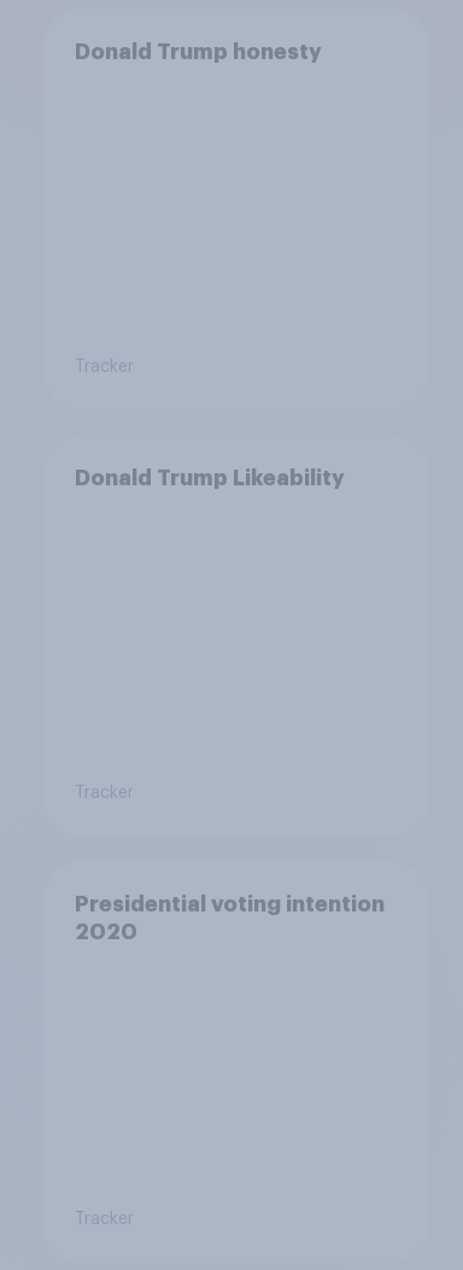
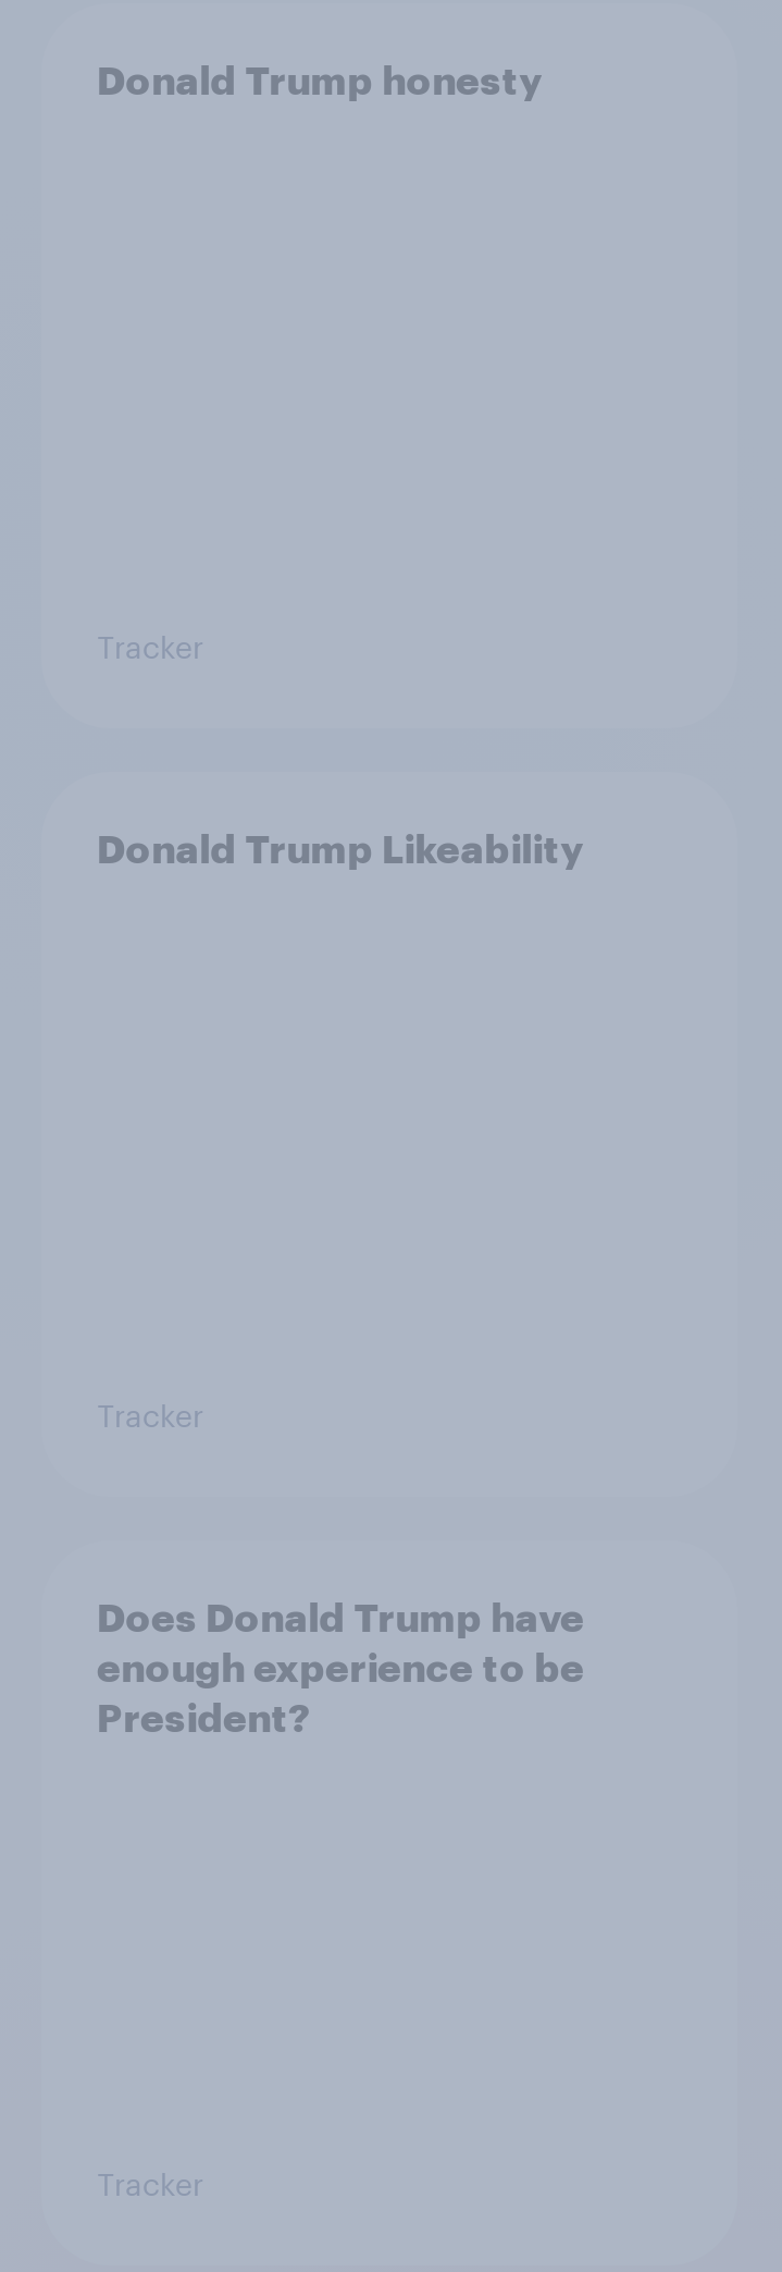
[74,894,384,943] Presidential voting intention | 2020 -> [97,1600,584,1739] Does Donald Trump have | enough experience to be | President?

